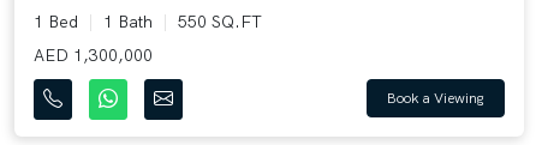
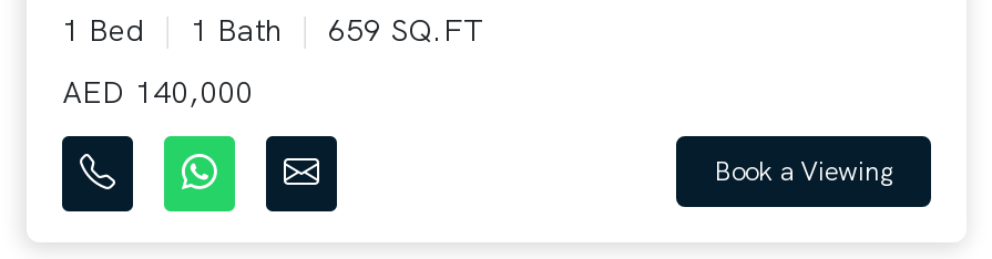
[34,11,262,32] 1 Bed 1 Bath 550 SQ.FT -> [62,11,483,51] 1 Bed 1 Bath 659 SQ.FT
[34,44,153,66] AED 1,300,000 -> [62,73,253,113] AED 140,000

